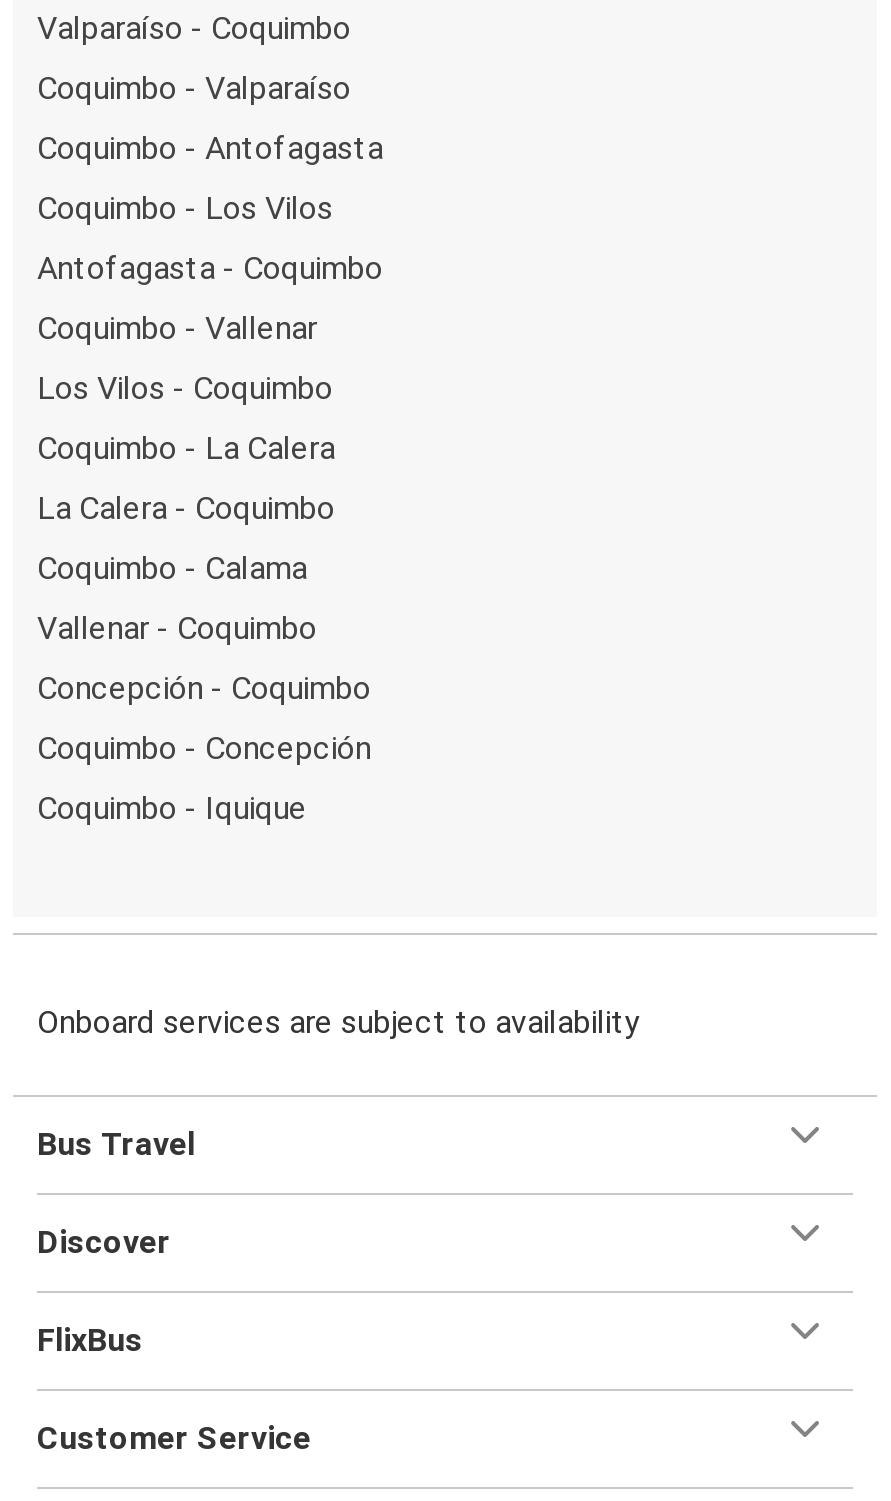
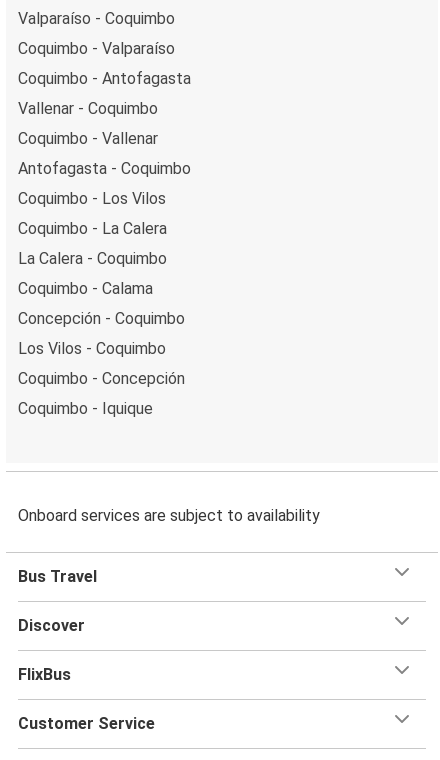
moved [37,189,383,287] -> [18,159,191,208]: Antofagasta - Coquimbo | Coquimbo - Los Vilos
moved [37,309,317,347] -> [18,129,158,148]: Coquimbo - Vallenar
moved [37,369,333,407] -> [18,339,166,358]: Los Vilos - Coquimbo
moved [37,609,317,647] -> [18,99,158,118]: Vallenar - Coquimbo
moved [37,669,371,707] -> [18,309,185,328]: Concepción - Coquimbo

